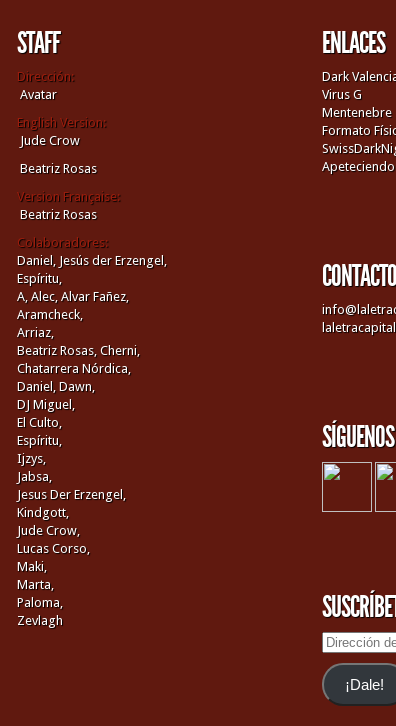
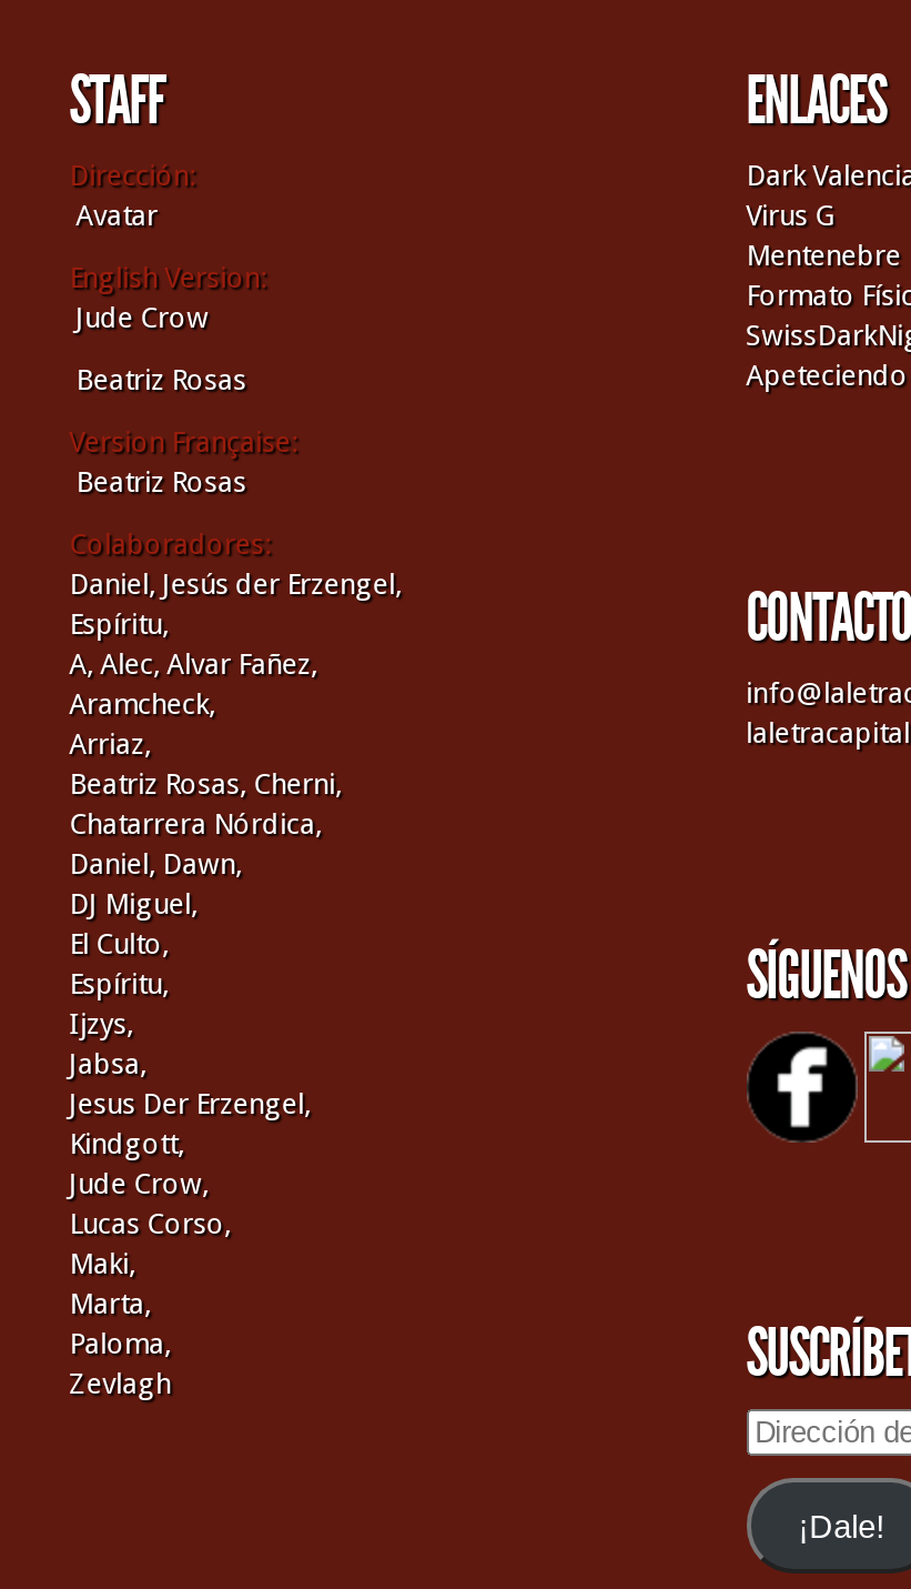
[321,461,373,513] [image] -> [747,1032,858,1143] [image]

